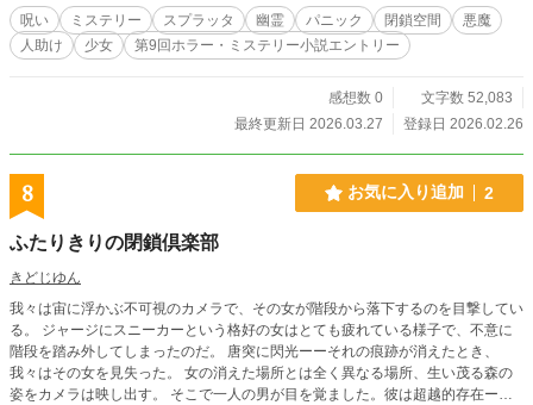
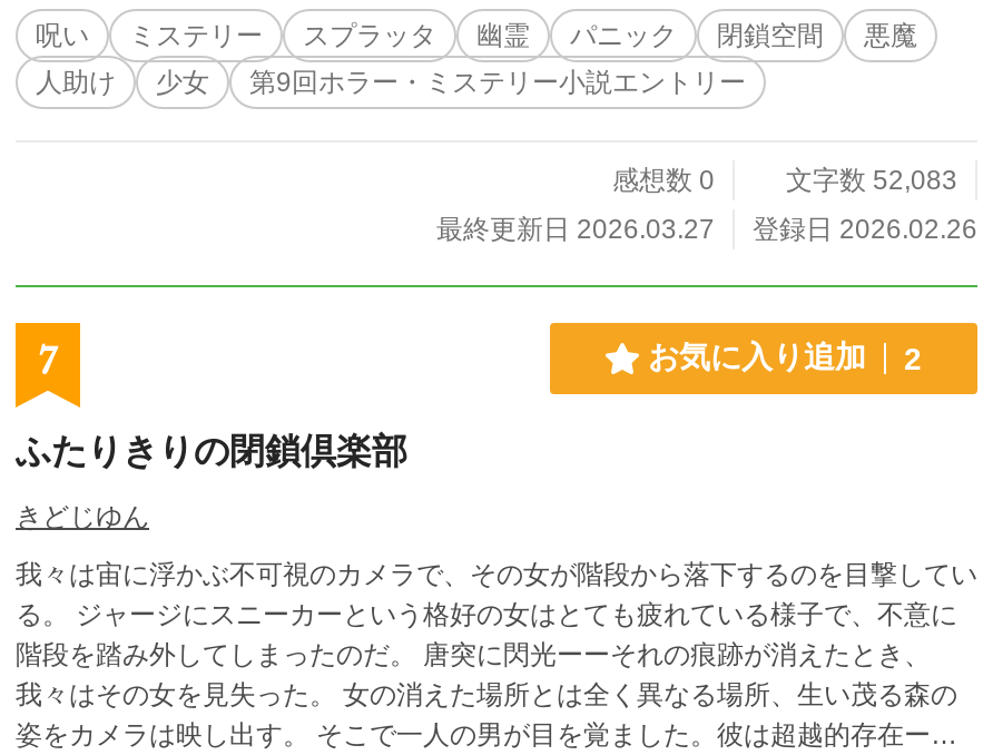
[21,182,33,206] 8 -> [39,339,57,383] 7

